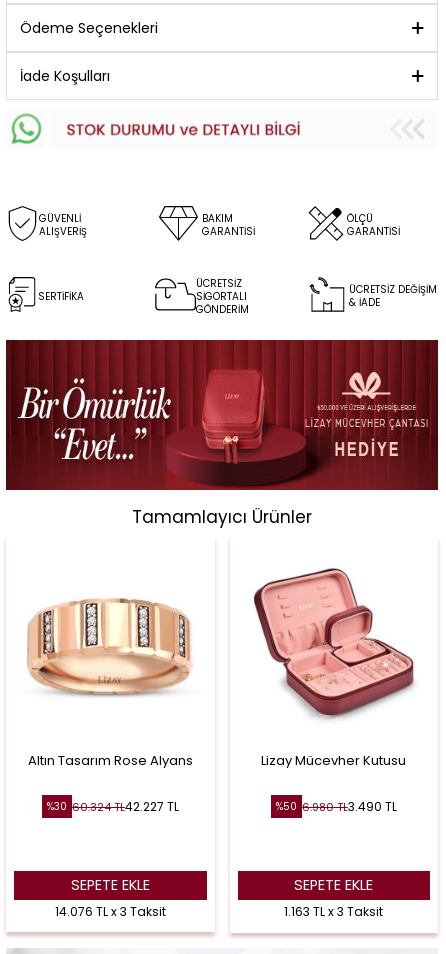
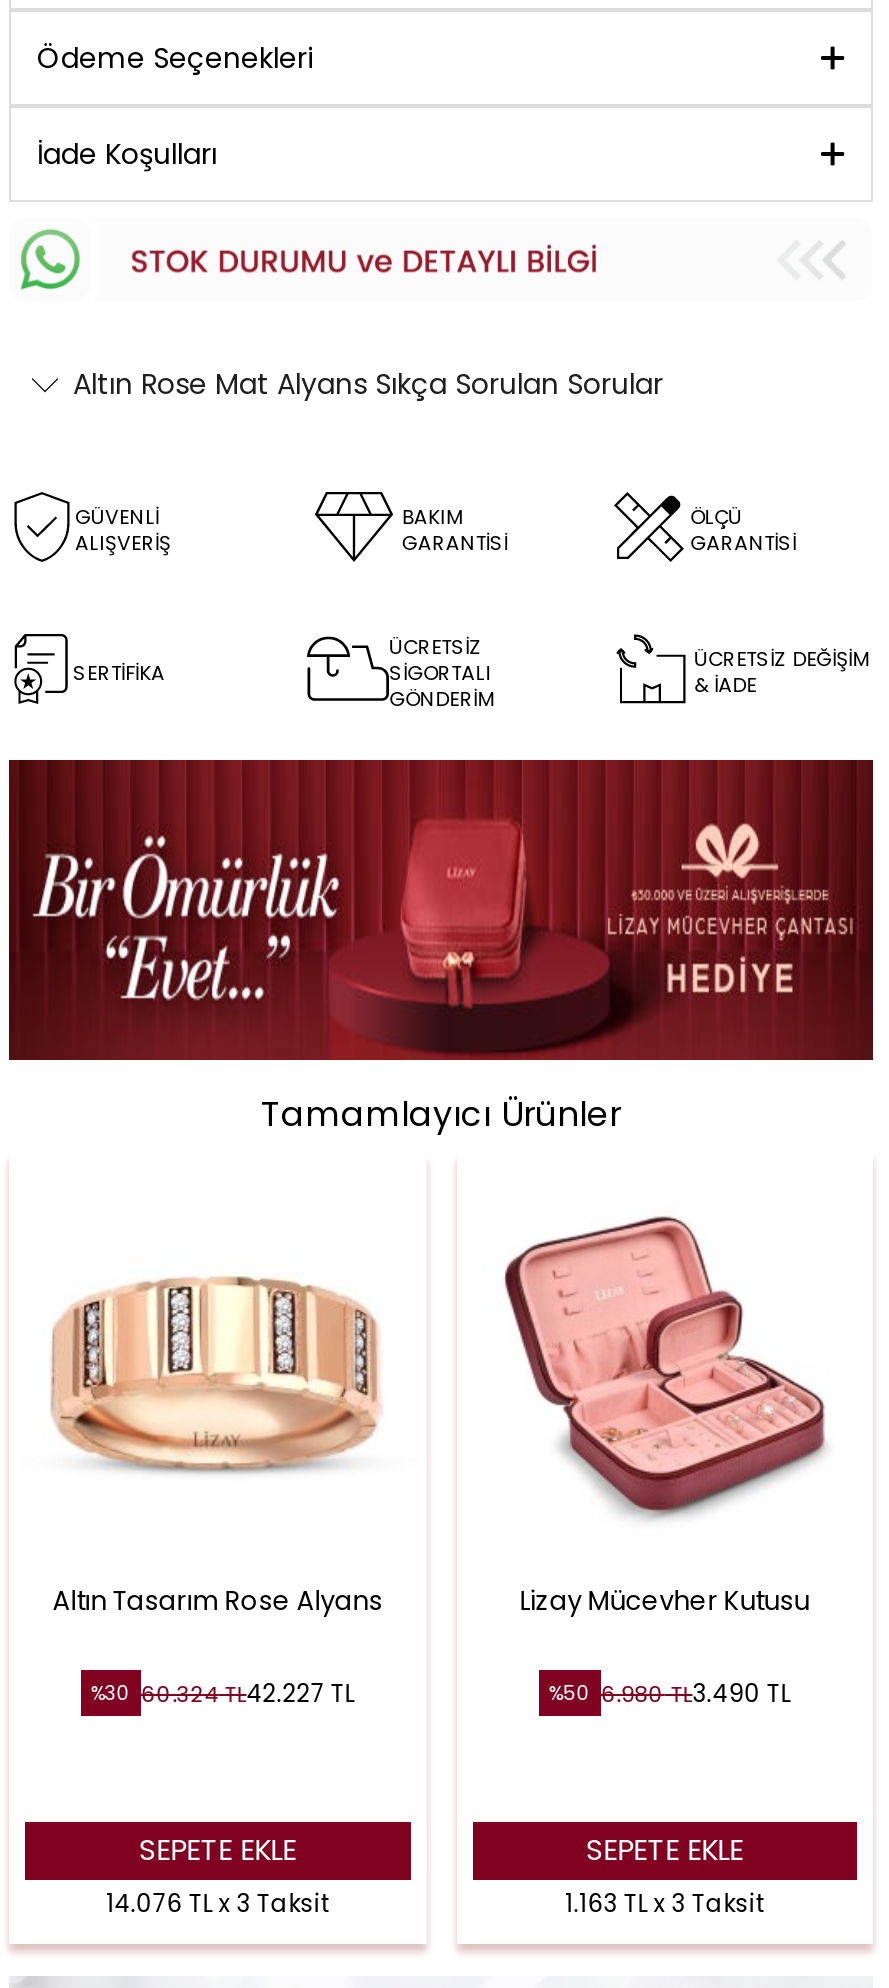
none -> [73,363,663,403] Altın Rose Mat Alyans Sıkça Sorulan Sorular

